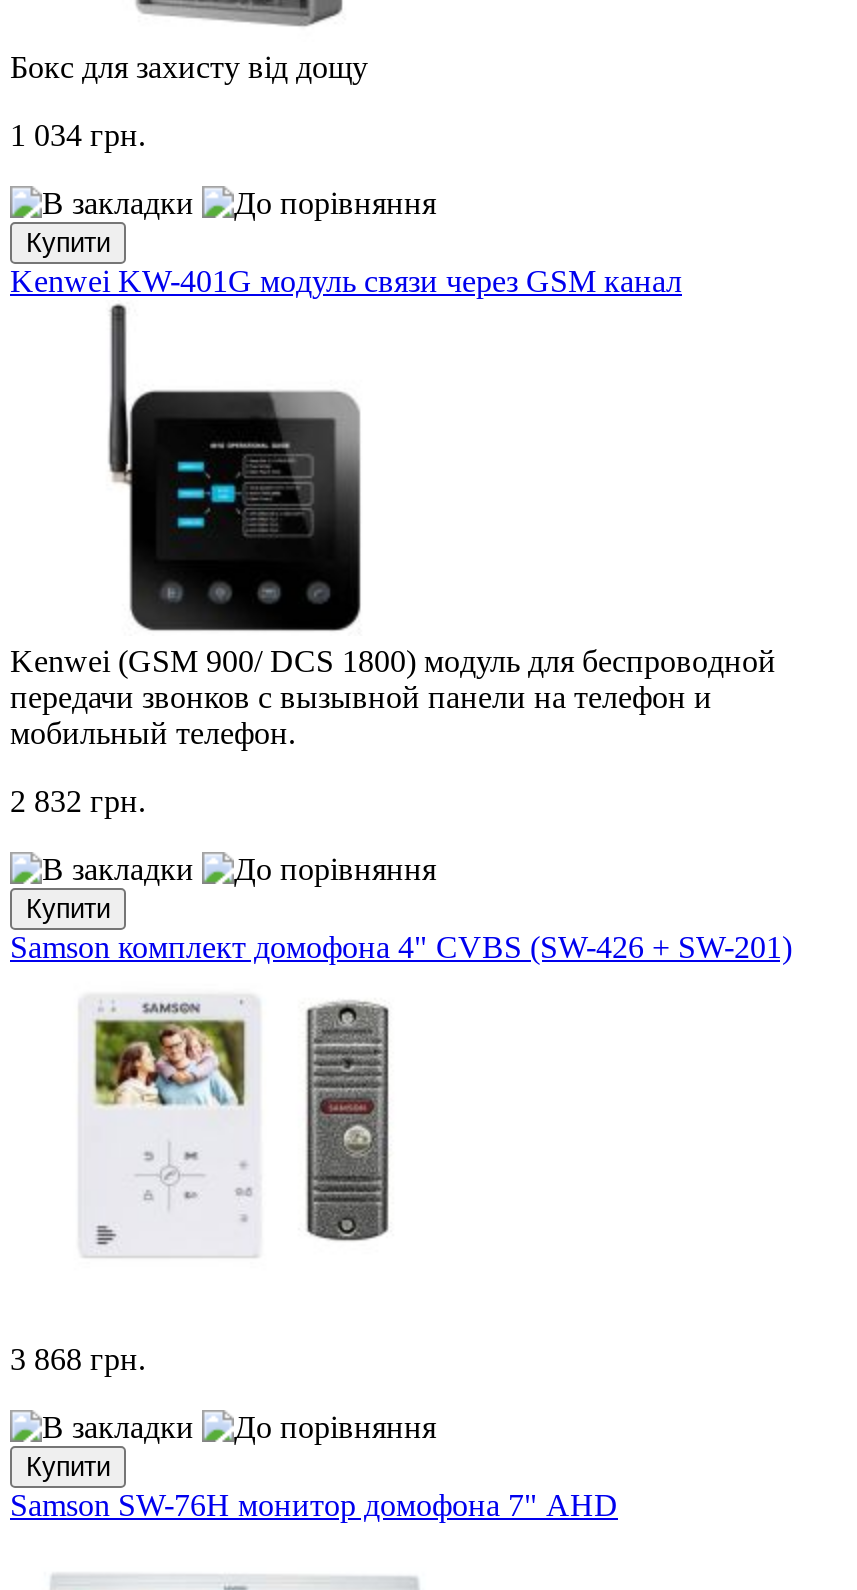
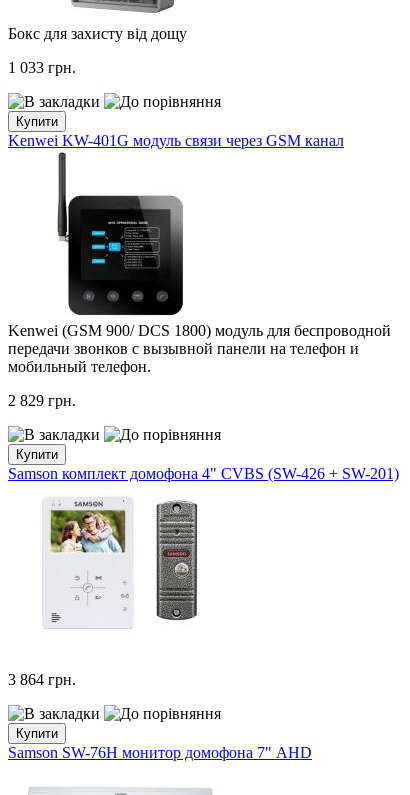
[10,118,146,152] 1 034 грн. -> [8,59,76,76] 1 033 грн.
[10,784,146,818] 2 832 грн. -> [8,392,76,409] 2 829 грн.
[10,1342,146,1376] 3 868 грн. -> [8,671,76,688] 3 864 грн.

